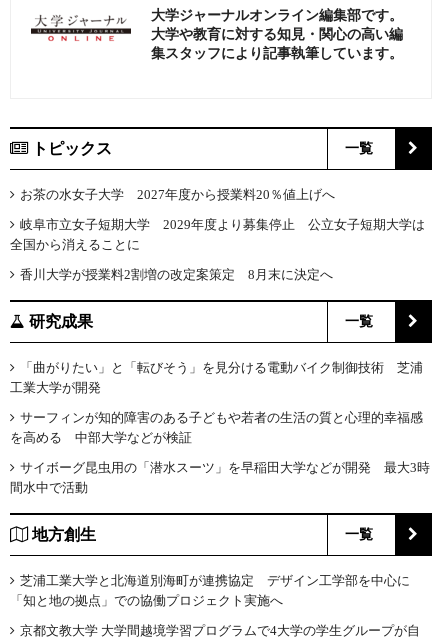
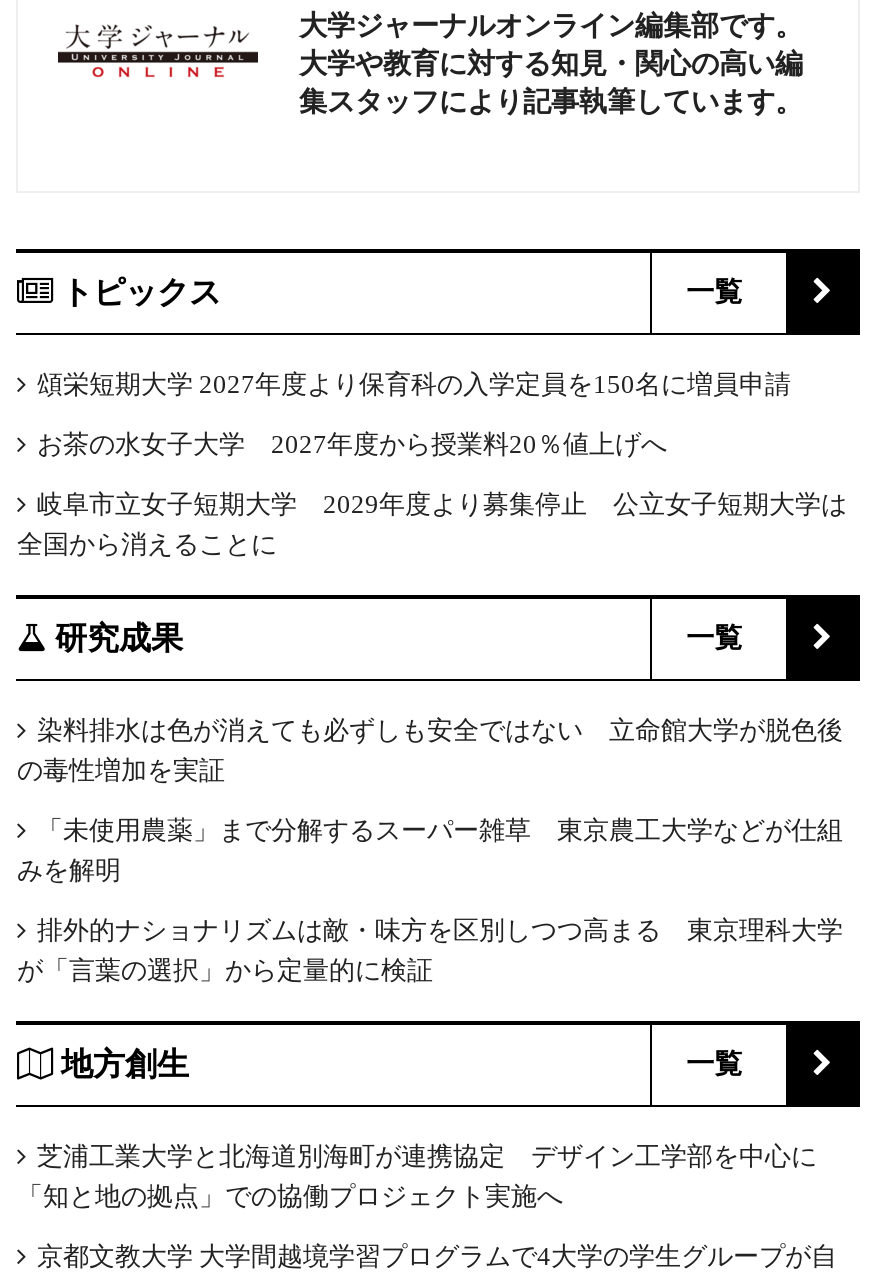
none -> [37,369,791,399] 頌栄短期大学 2027年度より保育科の入学定員を150名に増員申請
moved [10,187,425,252] -> [17,429,847,559]: お茶の水女子大学 2027年度から授業料20％値上げへ | 岐阜市立女子短期大学 2029年度より募集停止 公立女子短期大学は | 全国から消えることに
[20,267,333,282] 香川大学が授業料2割増の改定案策定 8月末に決定へ -> none
[10,360,423,395] 「曲がりたい」と「転びそう」を見分ける電動バイク制御技術 芝浦 | 工業大学が開発 -> [17,715,843,785] 染料排水は色が消えても必ずしも安全ではない 立命館大学が脱色後 | の毒性増加を実証
[10,410,423,445] サーフィンが知的障害のある子どもや若者の生活の質と心理的幸福感 | を高める 中部大学などが検証 -> [17,815,843,885] 「未使用農薬」まで分解するスーパー雑草 東京農工大学などが仕組 | みを解明
[10,460,430,495] サイボーグ昆虫用の「潜水スーツ」を早稲田大学などが開発 最大3時 | 間水中で活動 -> [17,915,843,985] 排外的ナショナリズムは敵・味方を区別しつつ高まる 東京理科大学 | が「言葉の選択」から定量的に検証

